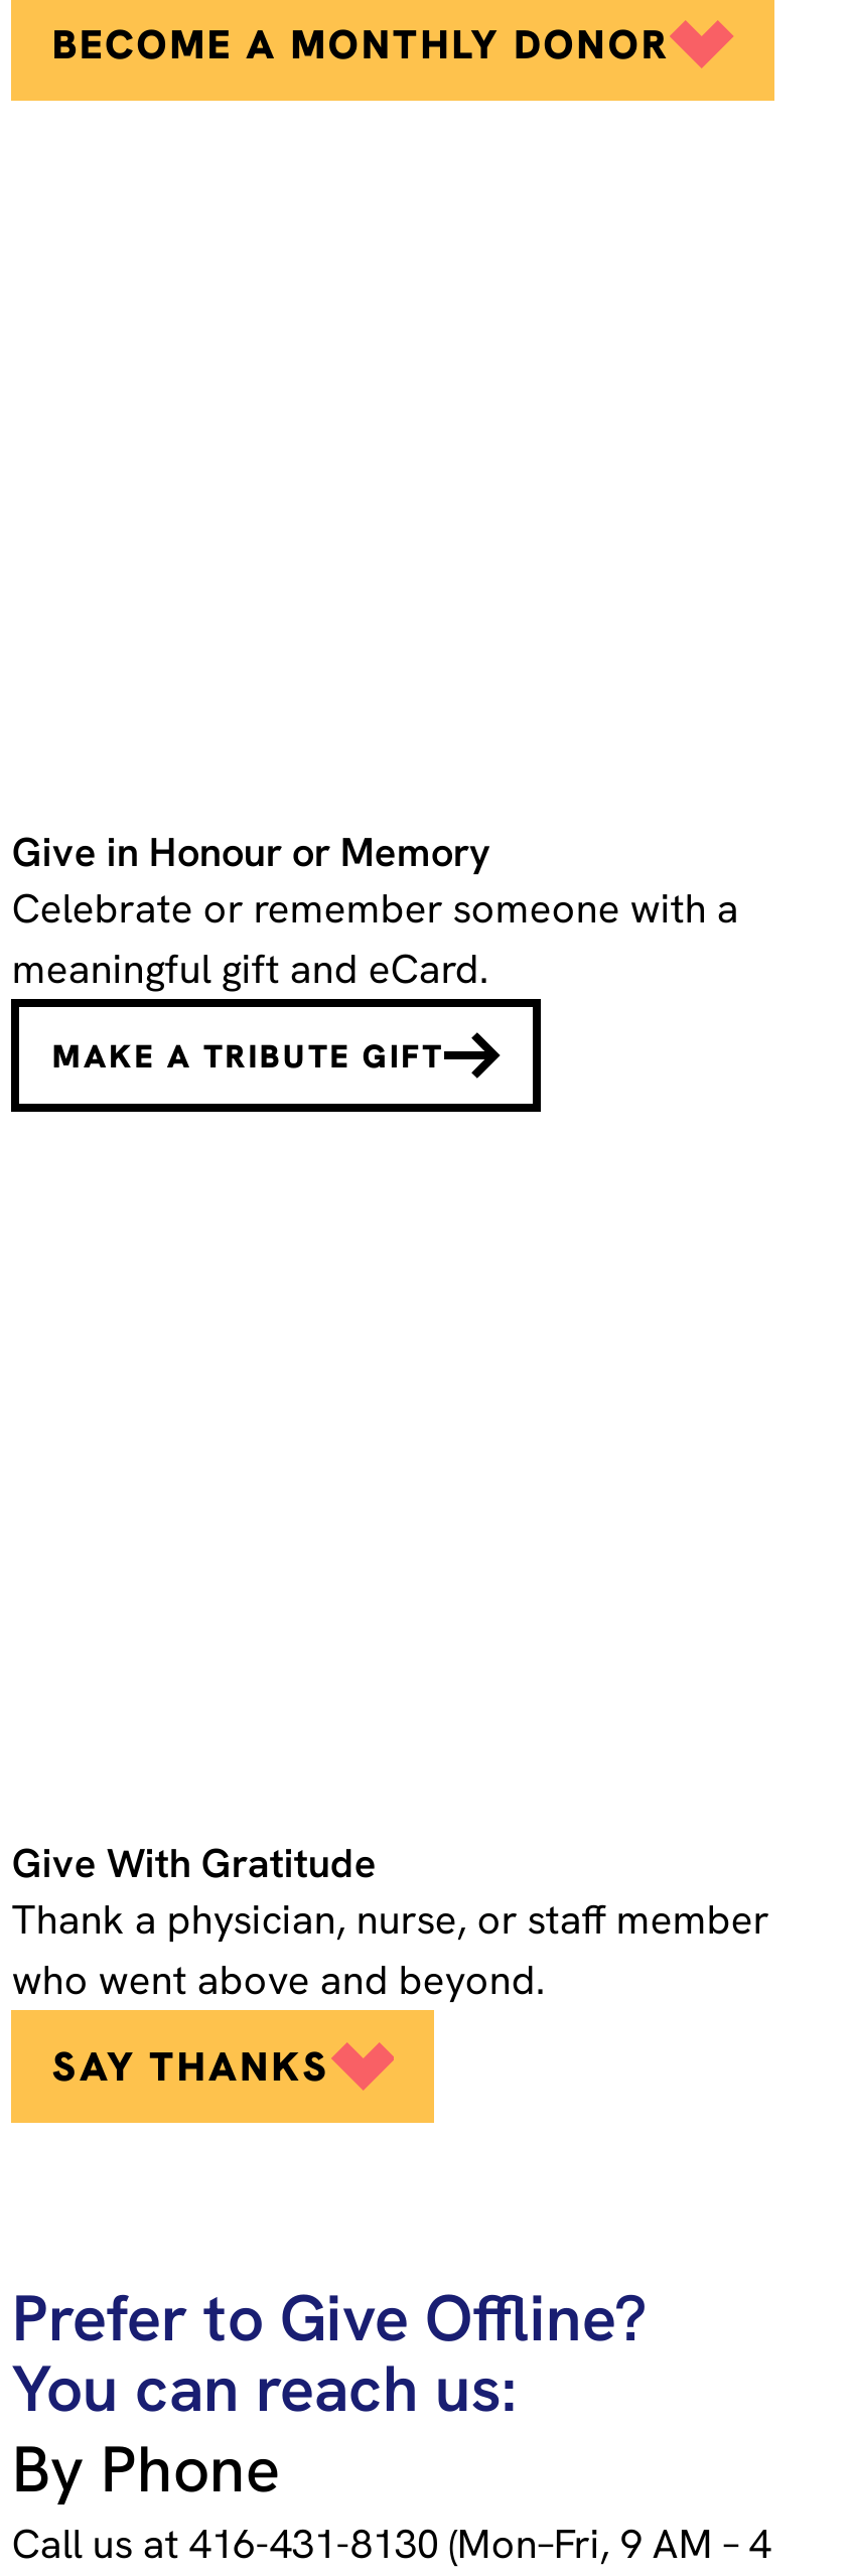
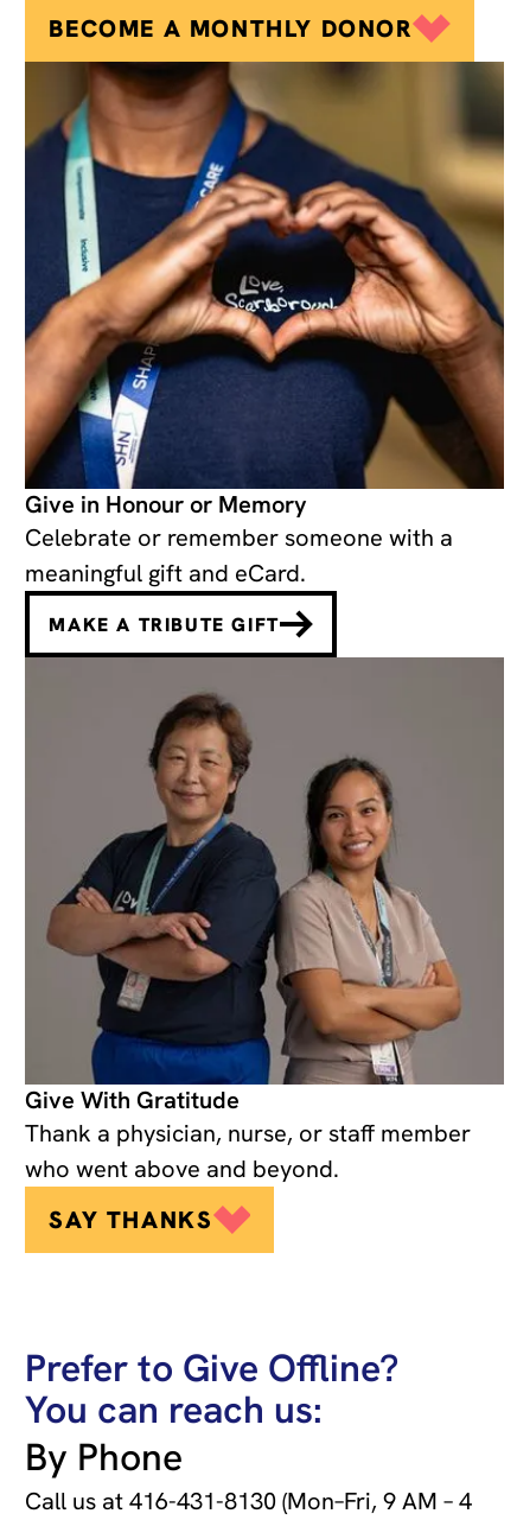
none -> [24,61,505,490] [image]
none -> [24,656,505,1086] [image]

